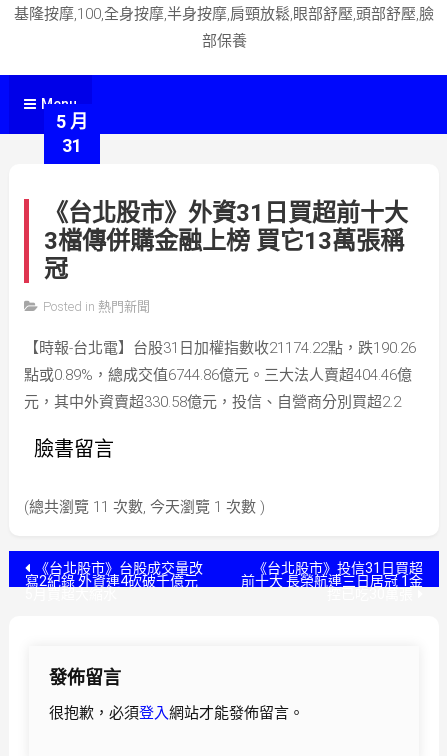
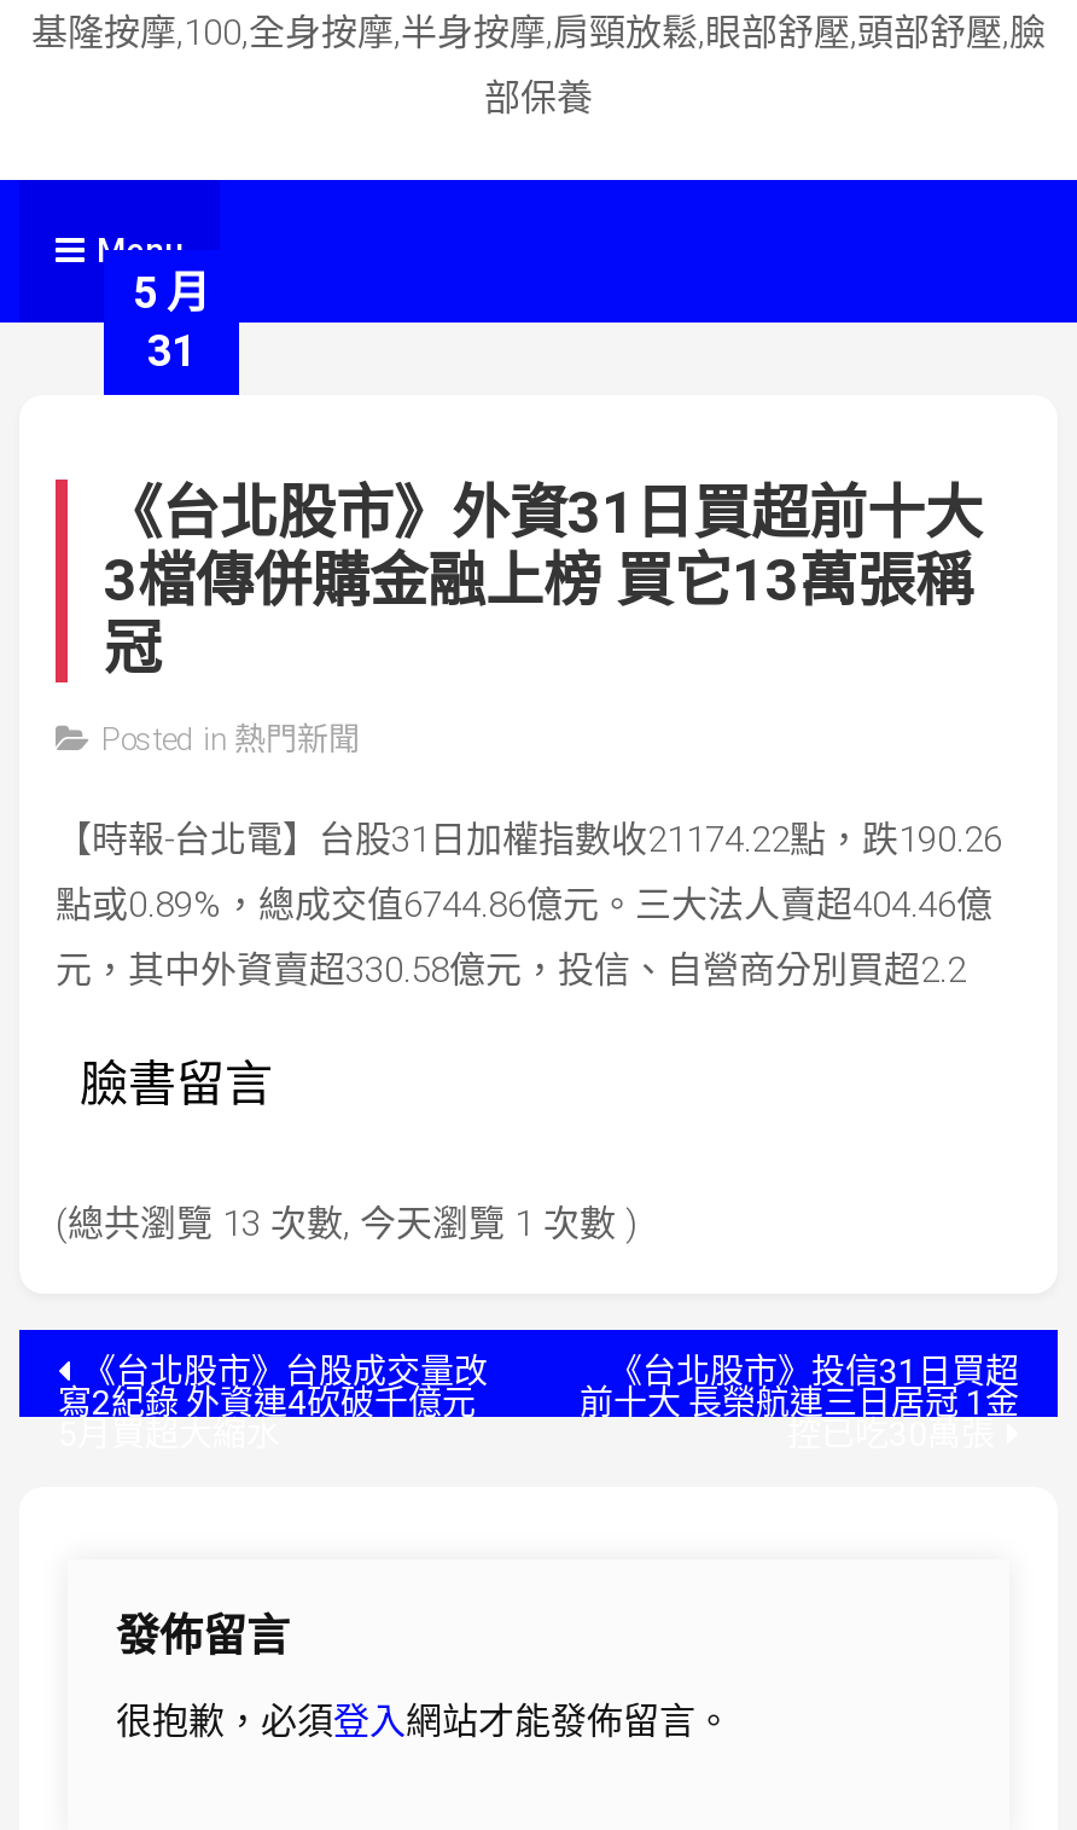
[24,498,265,516] (總共瀏覽 11 次數, 今天瀏覽 1 次數 ) -> [56,1202,638,1245] (總共瀏覽 13 次數, 今天瀏覽 1 次數 )

